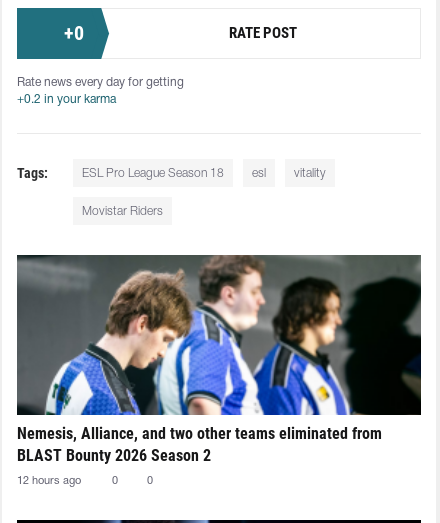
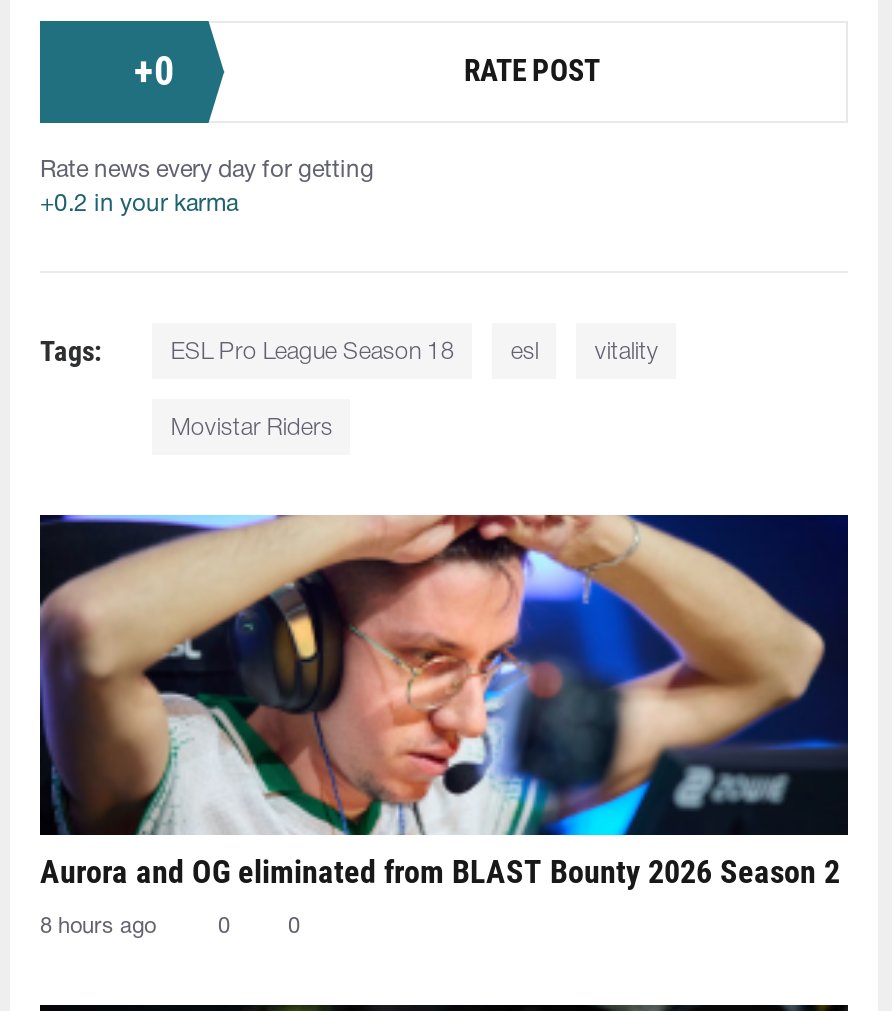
[17,254,422,465] [image] | Nemesis, Alliance, and two other teams eliminated from | BLAST Bounty 2026 Season 2 -> [40,513,848,890] [image] | Aurora and OG eliminated from BLAST Bounty 2026 Season 2
[17,476,81,486] 12 hours ago -> [40,916,156,936] 8 hours ago

